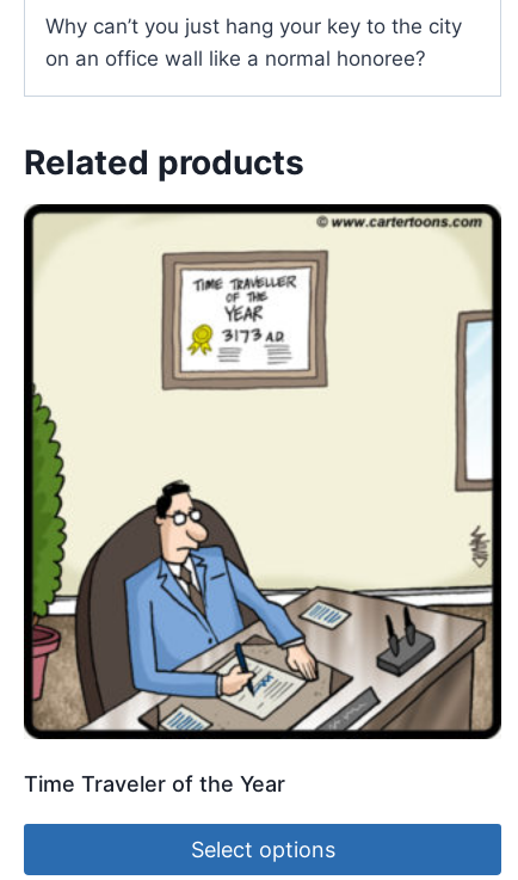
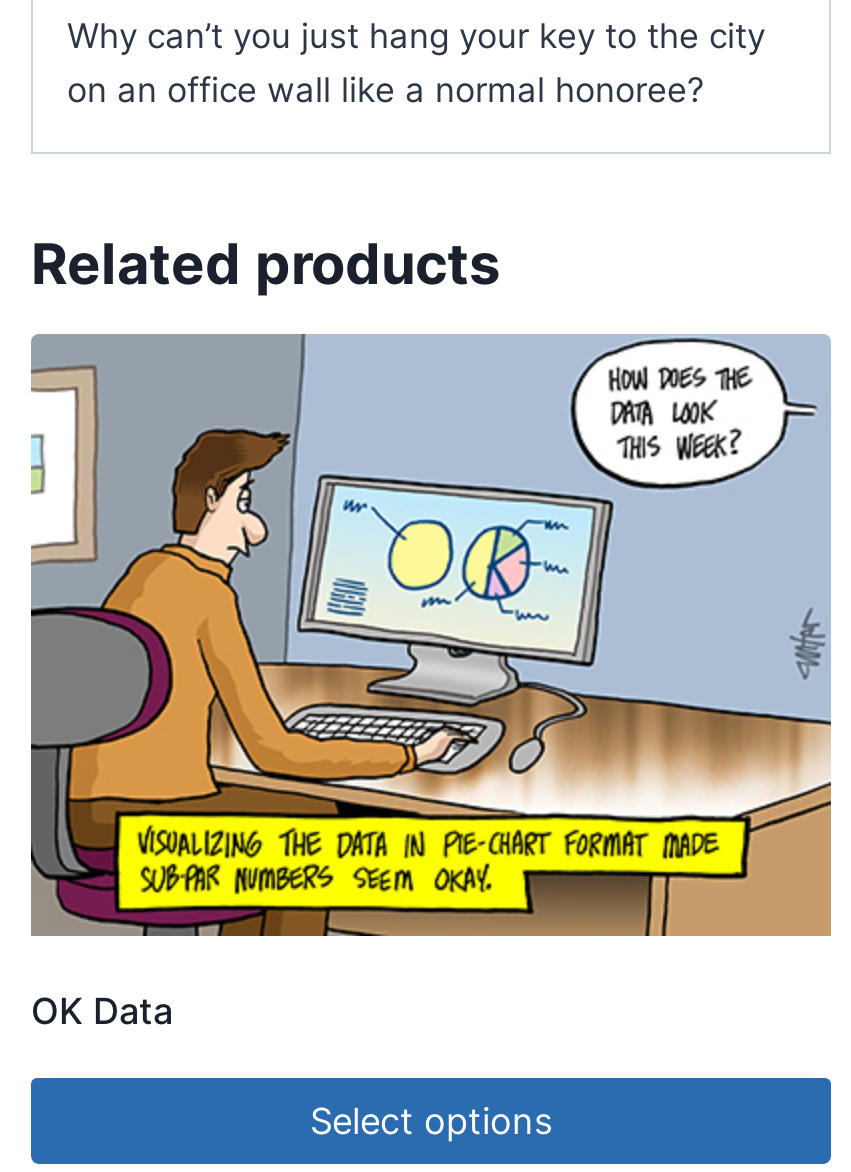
[23,203,502,796] [image] | Time Traveler of the Year -> [31,334,833,1031] [image] | OK Data

